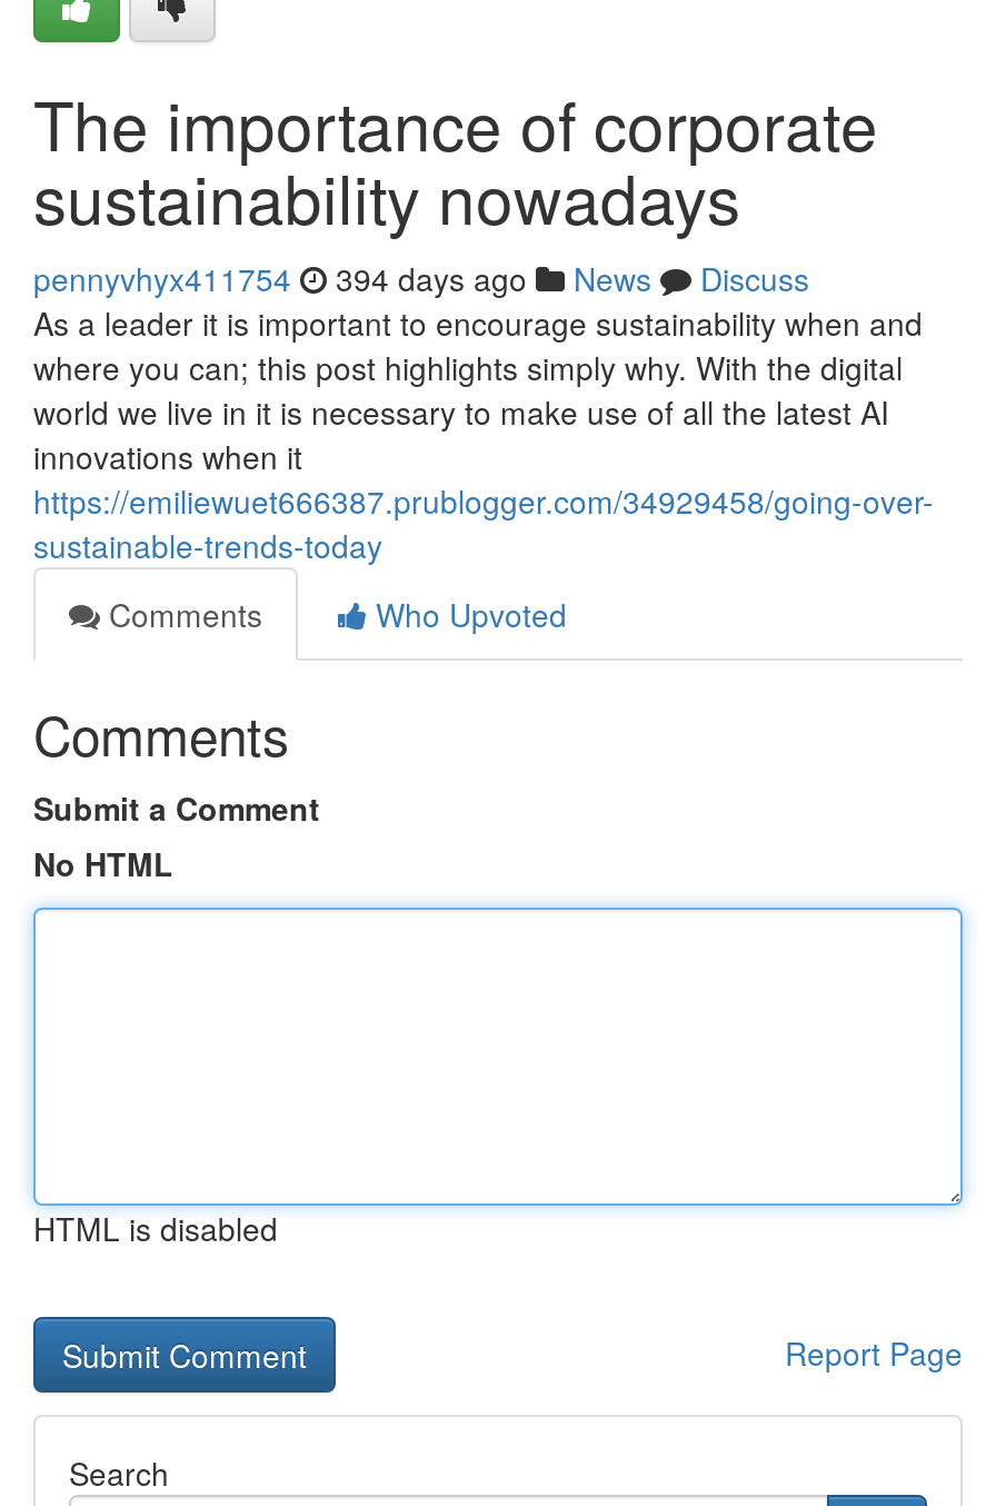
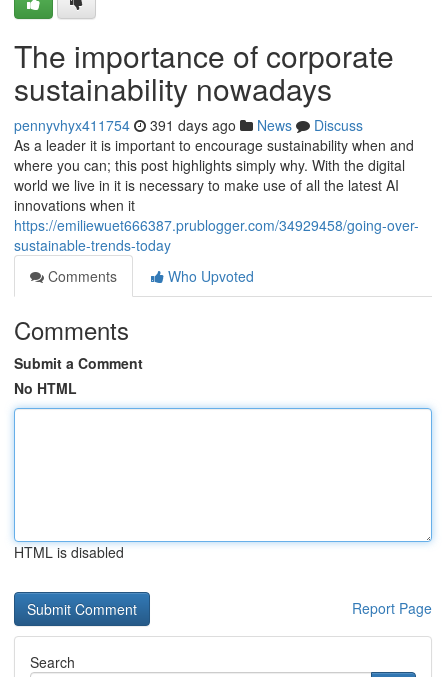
[33,256,809,300] pennyvhyx411754 394 days ago News Discuss -> [14,115,363,135] pennyvhyx411754 391 days ago News Discuss

